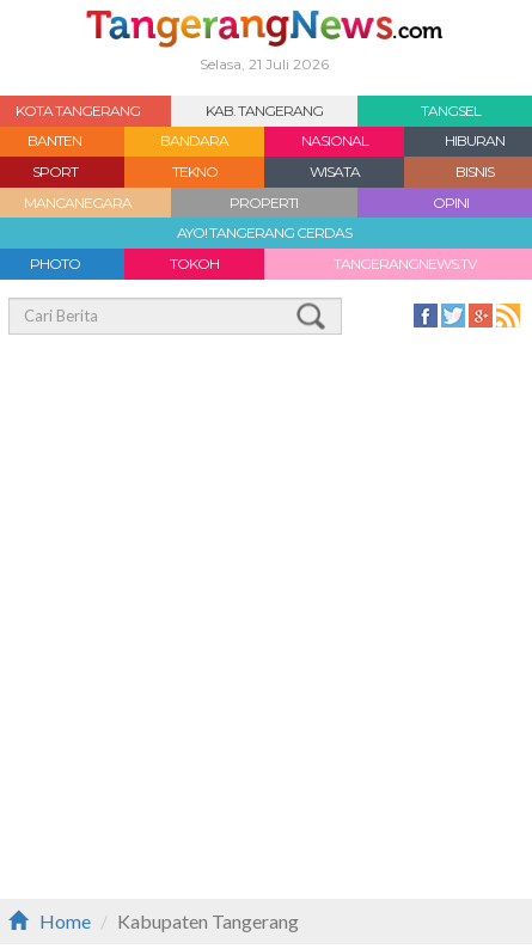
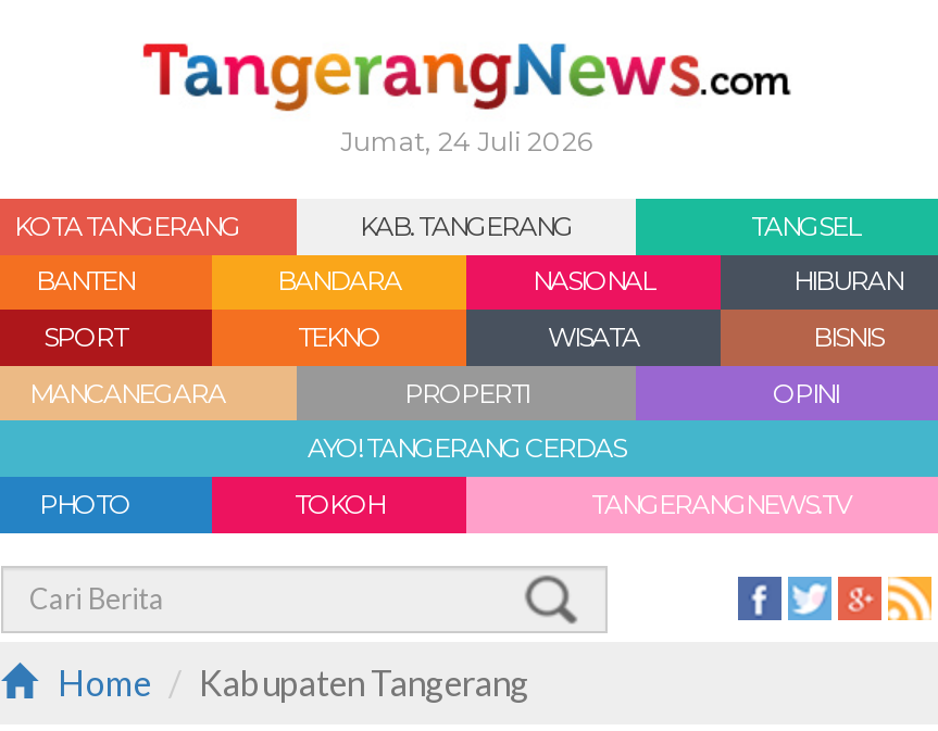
[200,55,329,73] Selasa, 21 Juli 2026 -> [340,125,592,157] Jumat, 24 Juli 2026

